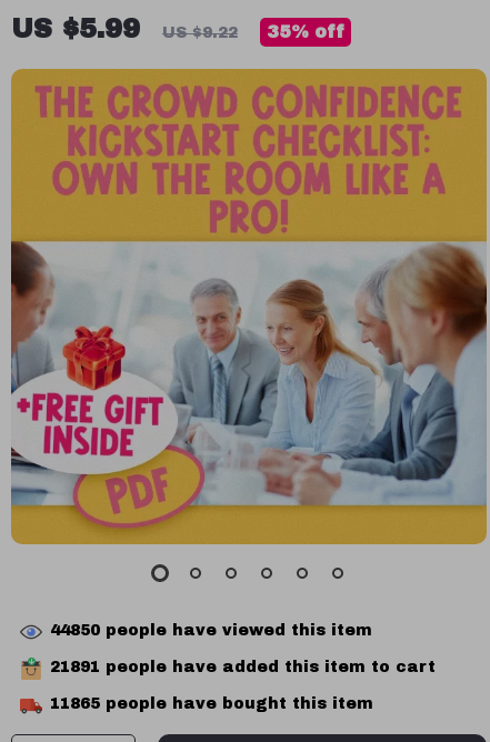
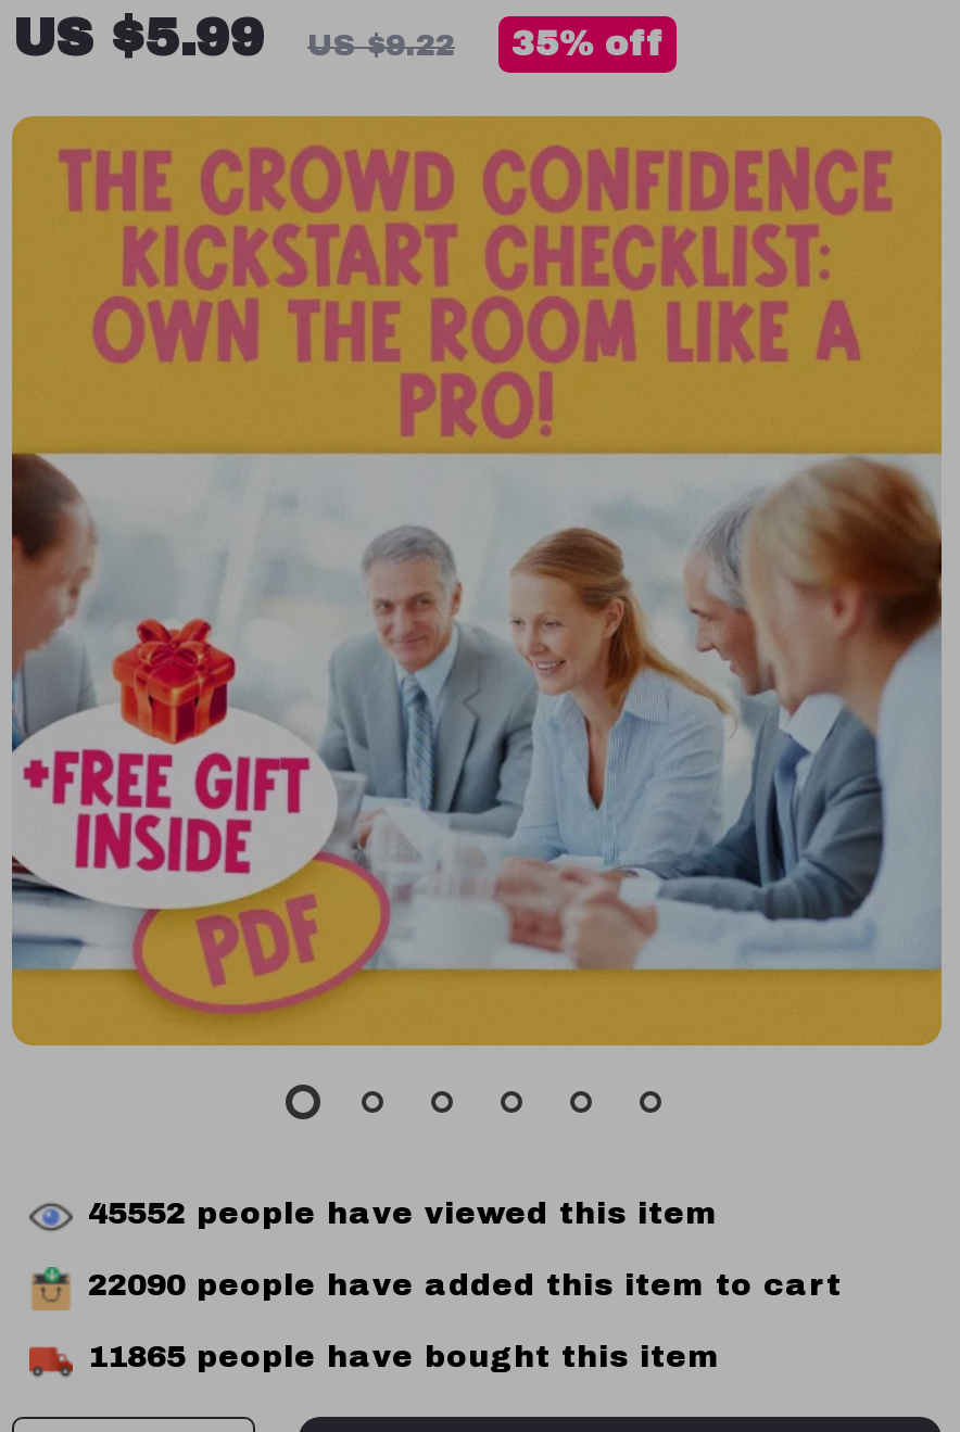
[50,622,372,639] 44850 people have viewed this item -> [88,1198,718,1230] 45552 people have viewed this item
[50,659,436,676] 21891 people have added this item to cart -> [88,1270,842,1302] 22090 people have added this item to cart

